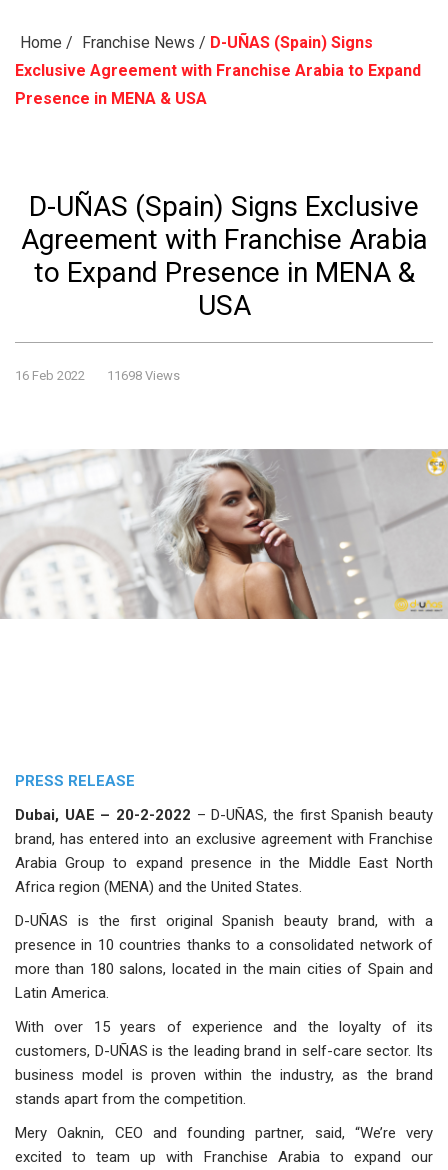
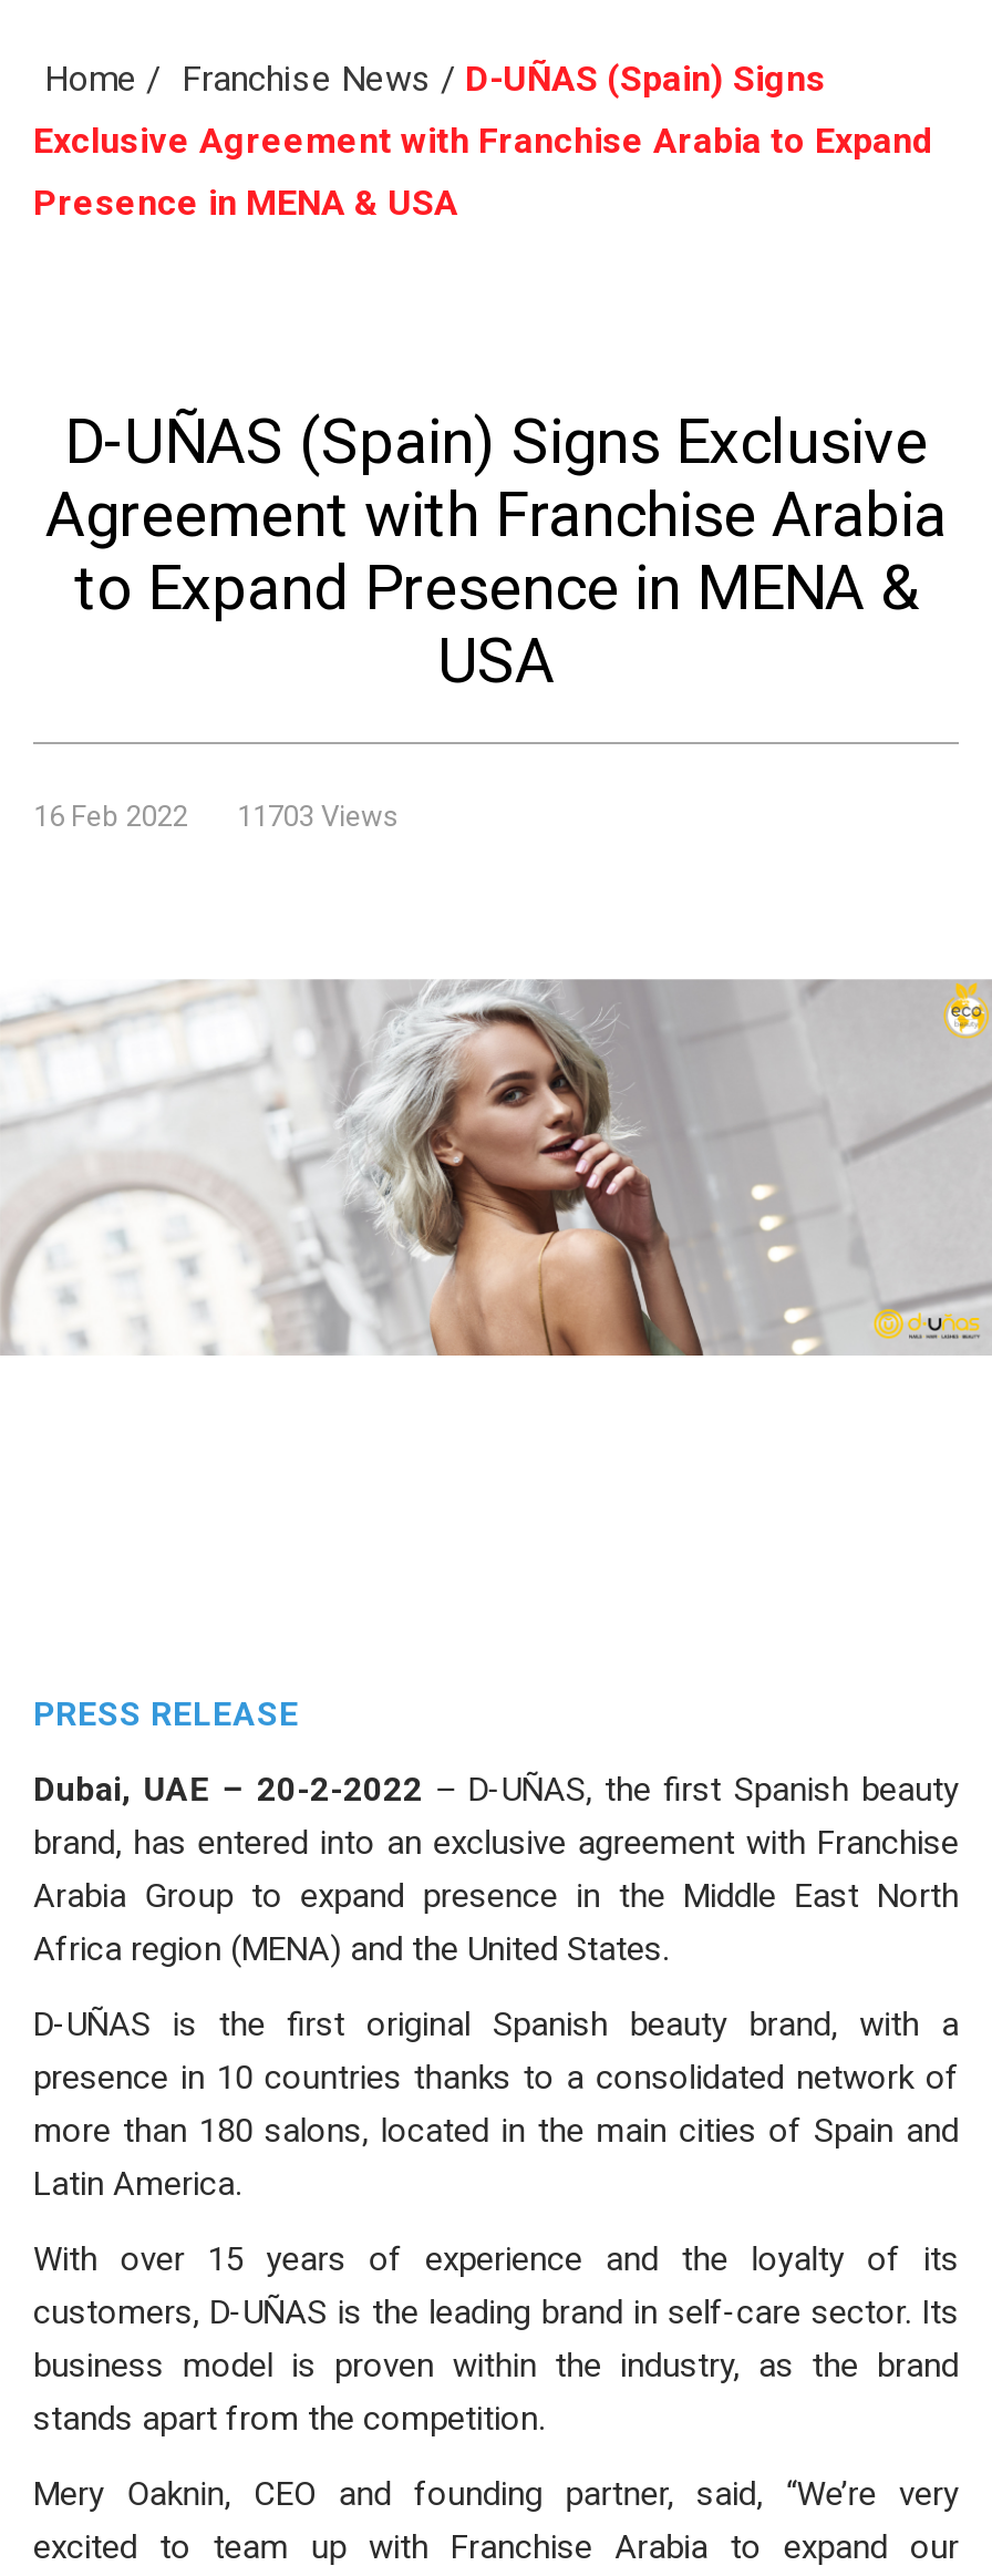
[15,368,180,383] 16 Feb 2022 11698 Views -> [33,800,399,833] 16 Feb 2022 11703 Views

